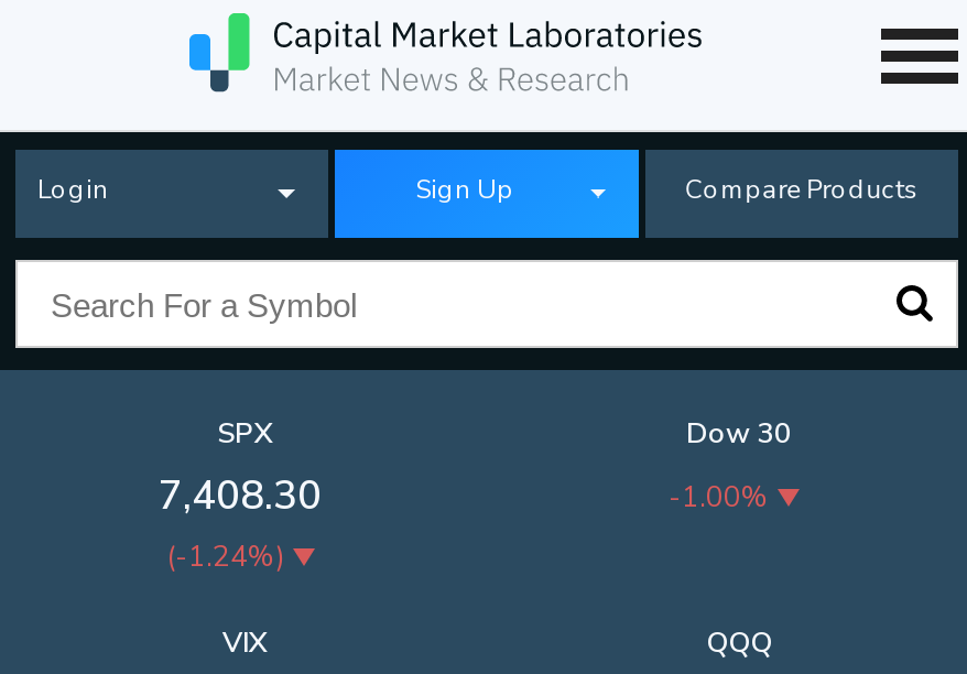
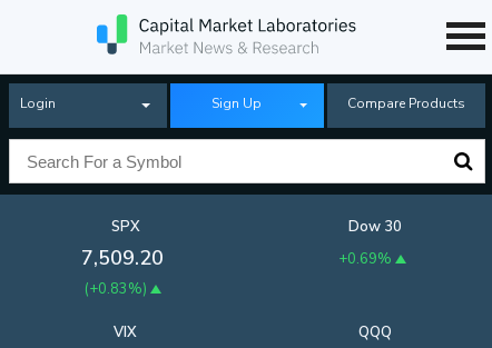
[148,469,333,522] 7,408.30 -> [76,245,169,271] 7,509.20
[669,478,770,518] -1.00% -> [338,249,391,269] +0.69%
[166,537,292,577] (-1.24%) -> [84,279,150,299] (+0.83%)

